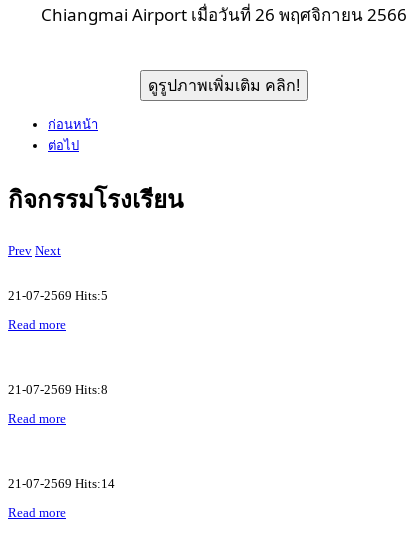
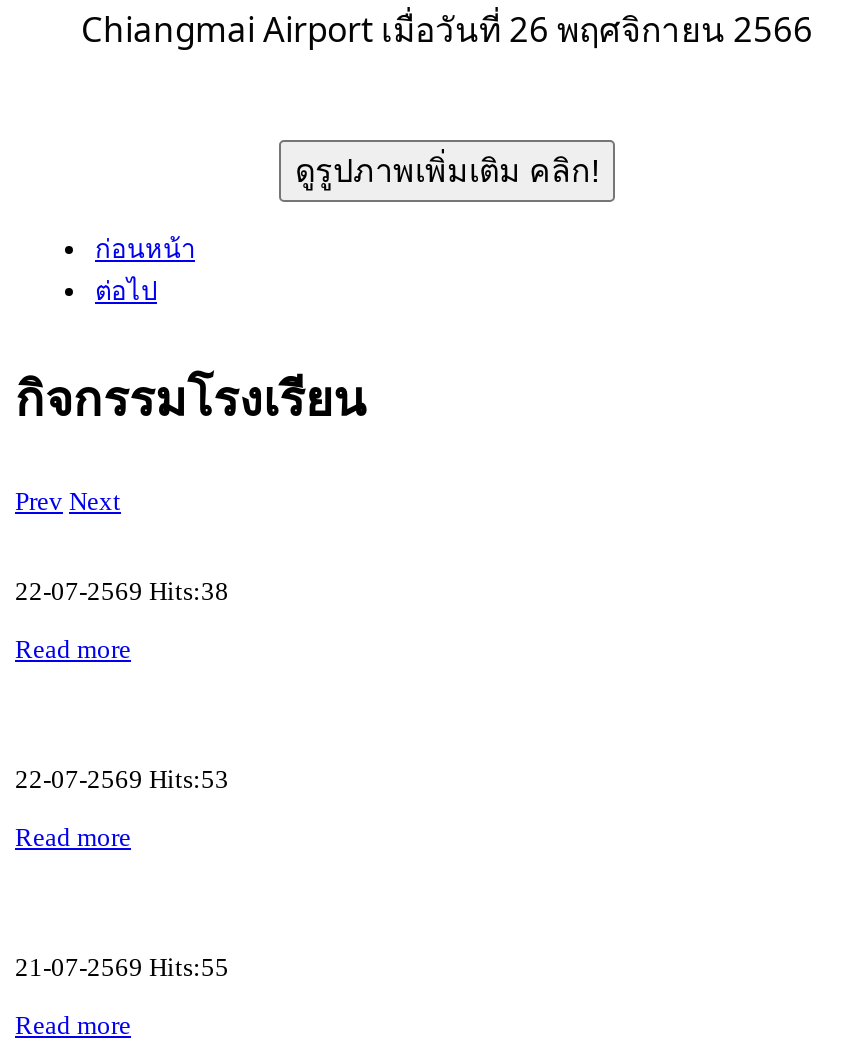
[8,288,108,303] 21-07-2569 Hits:5 -> [15,576,229,606] 22-07-2569 Hits:38
[8,382,108,397] 21-07-2569 Hits:8 -> [15,764,229,794] 22-07-2569 Hits:53
[8,476,115,491] 21-07-2569 Hits:14 -> [15,952,229,982] 21-07-2569 Hits:55

